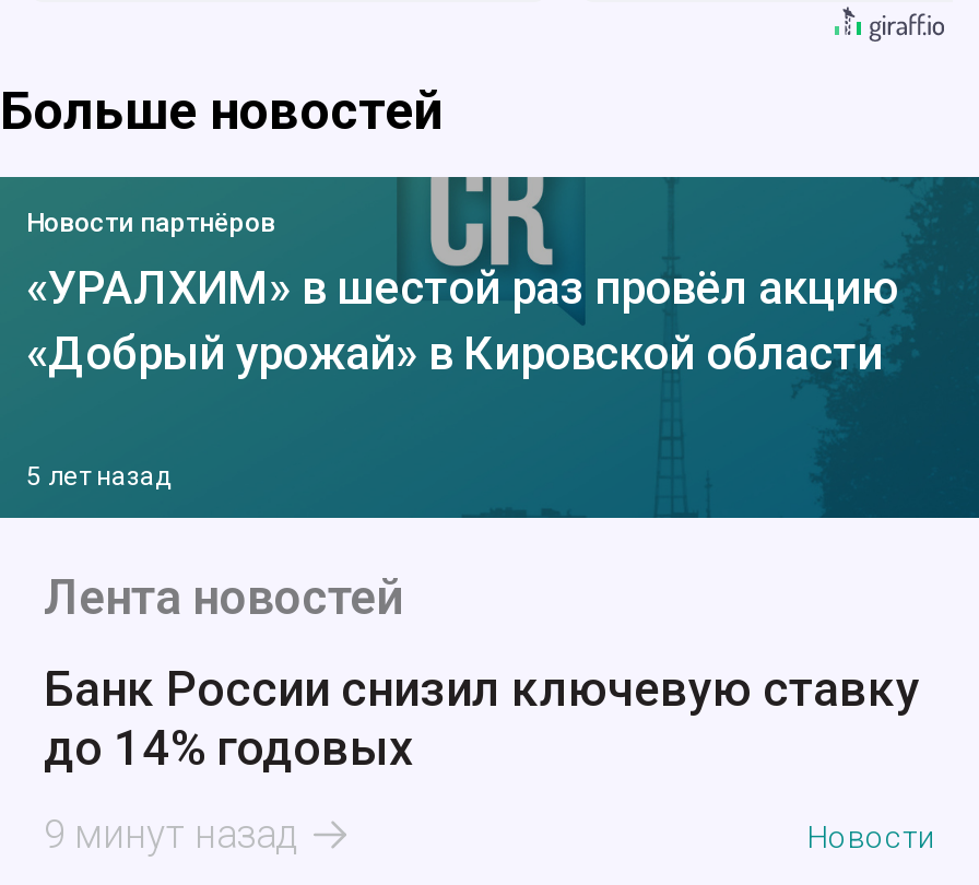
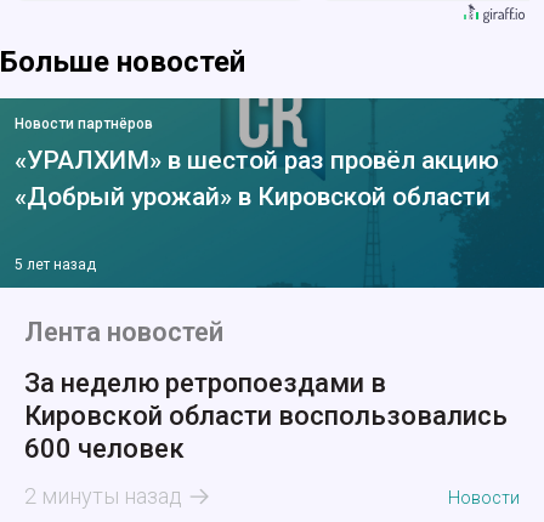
[44,663,920,777] Банк России снизил ключевую ставку | до 14% годовых -> [24,368,508,464] За неделю ретропоездами в | Кировской области воспользовались | 600 человек
[44,812,299,857] 9 минут назад -> [24,484,182,509] 2 минуты назад

